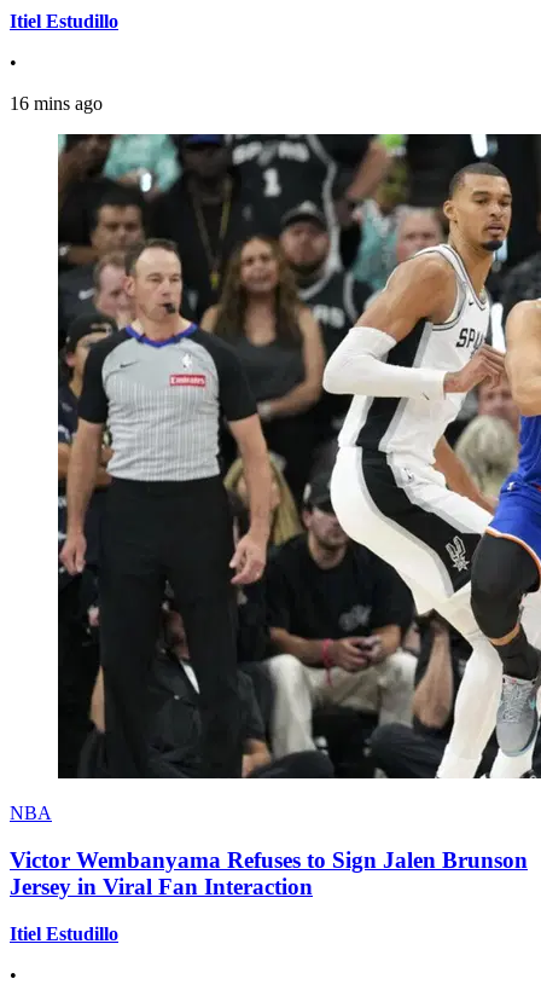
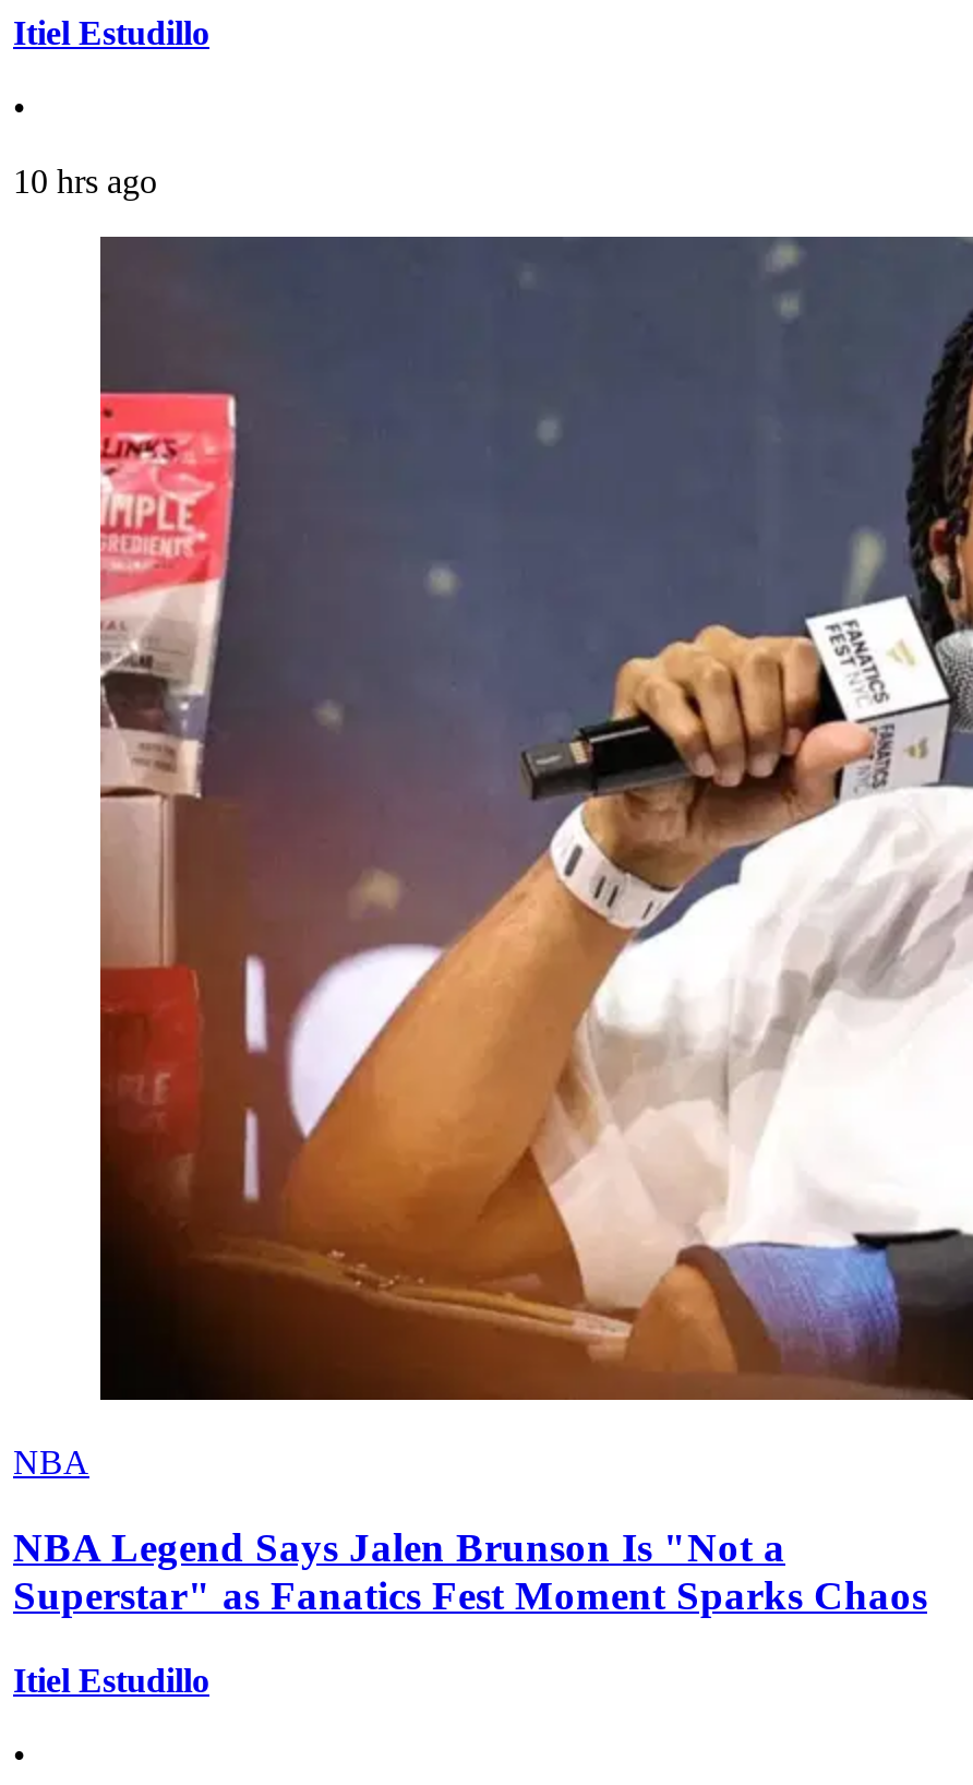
[10,93,103,114] 16 mins ago -> [13,163,157,200] 10 hrs ago
[57,133,537,780] [image] -> [98,235,966,1402] [image]
[10,847,528,899] Victor Wembanyama Refuses to Sign Jalen Brunson | Jersey in Viral Fan Interaction -> [13,1524,927,1618] NBA Legend Says Jalen Brunson Is "Not a | Superstar" as Fanatics Fest Moment Sparks Chaos

